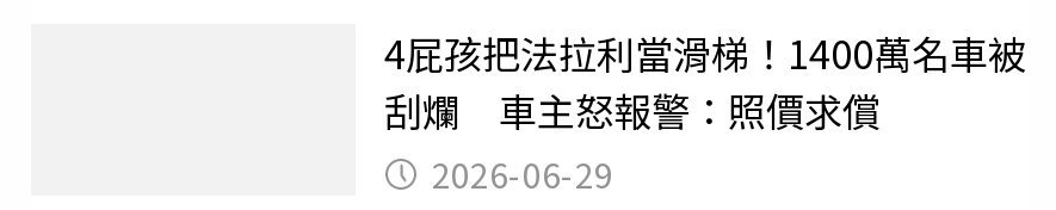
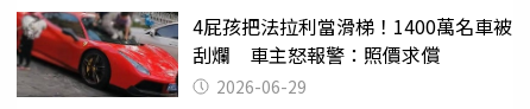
none -> [15,11,179,98] [image]

